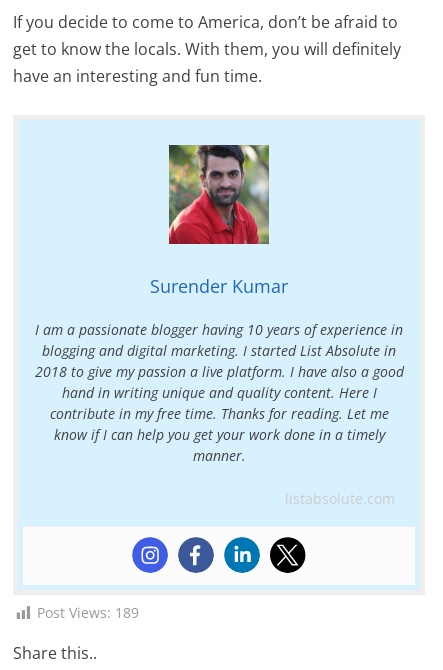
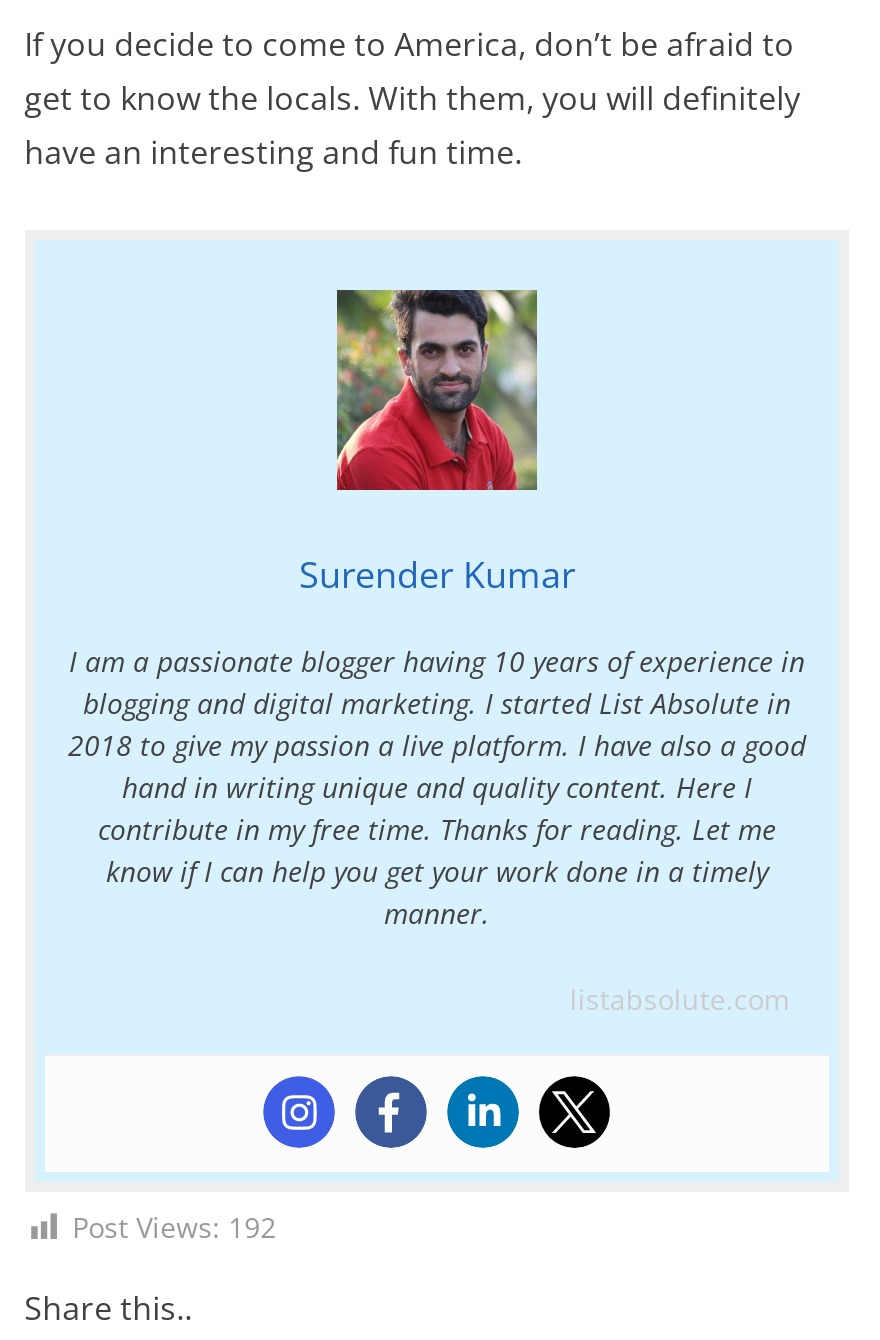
[37,603,139,622] Post Views: 189 -> [72,1208,276,1246] Post Views: 192

